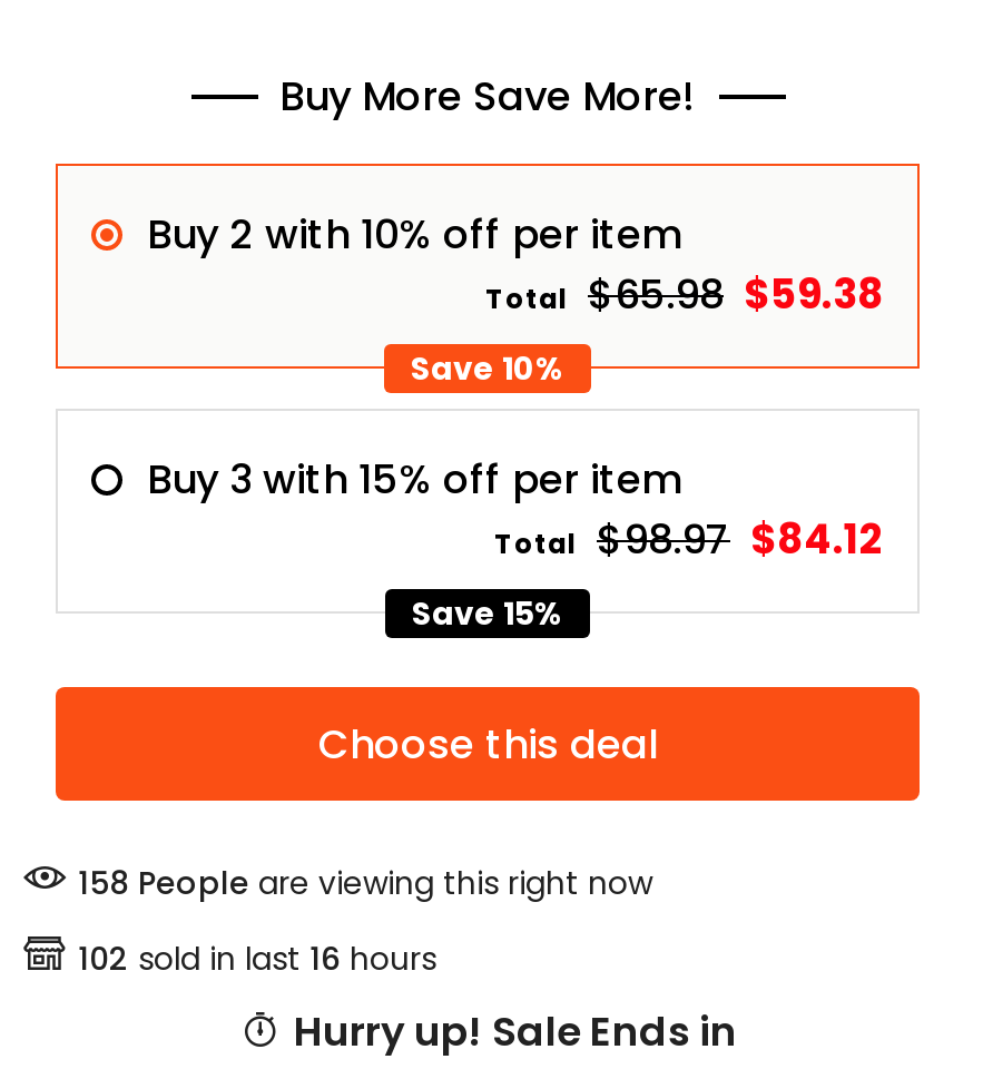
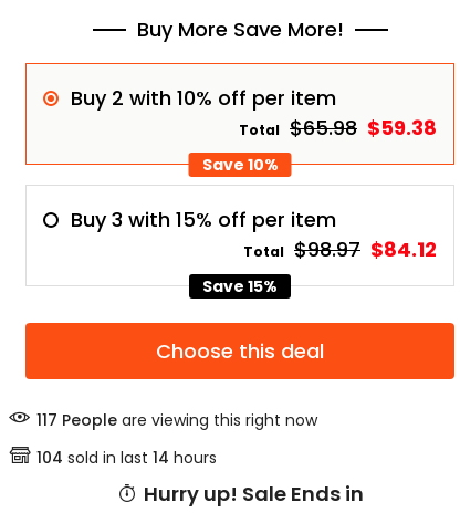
[78,861,652,906] 158 People are viewing this right now -> [36,409,317,432] 117 People are viewing this right now
[78,937,436,982] 102 sold in last 16 hours -> [36,447,217,469] 104 sold in last 14 hours

